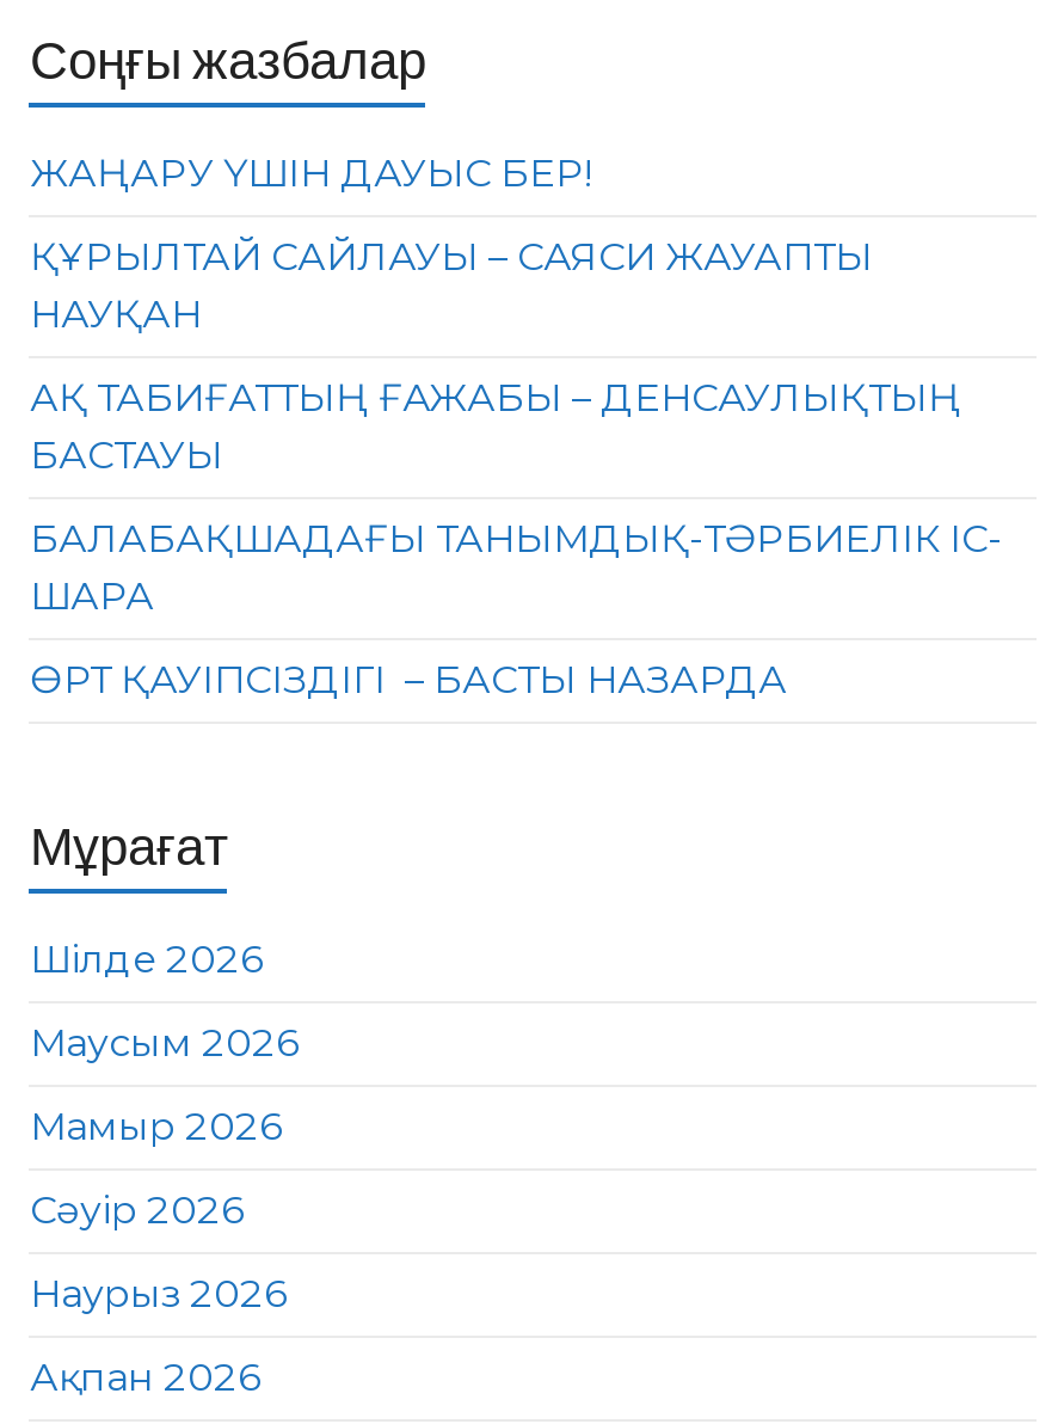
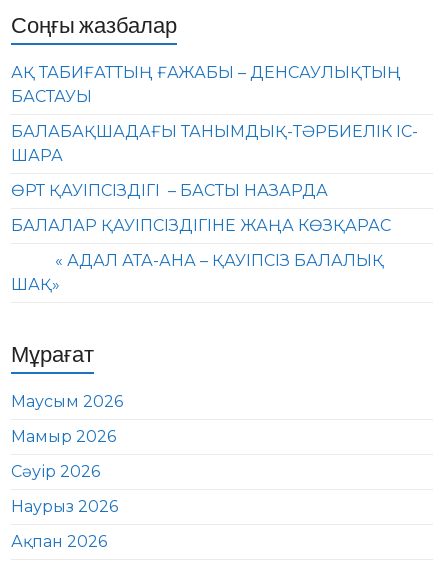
[30,151,873,337] ЖАҢАРУ ҮШІН ДАУЫС БЕР! | ҚҰРЫЛТАЙ САЙЛАУЫ – САЯСИ ЖАУАПТЫ | НАУҚАН -> none
moved [30,376,1002,703] -> [11,63,418,200]: АҚ ТАБИҒАТТЫҢ ҒАЖАБЫ – ДЕНСАУЛЫҚТЫҢ | БАСТАУЫ | БАЛАБАҚШАДАҒЫ ТАНЫМДЫҚ-ТӘРБИЕЛІК ІС- | ШАРА | ӨРТ ҚАУІПСІЗДІГІ – БАСТЫ НАЗАРДА
none -> [11,216,391,294] БАЛАЛАР ҚАУІПСІЗДІГІНЕ ЖАҢА КӨЗҚАРАС | « АДАЛ АТА-АНА – ҚАУІПСІЗ БАЛАЛЫҚ | ШАҚ»
[30,937,261,982] Шілде 2026 -> none

